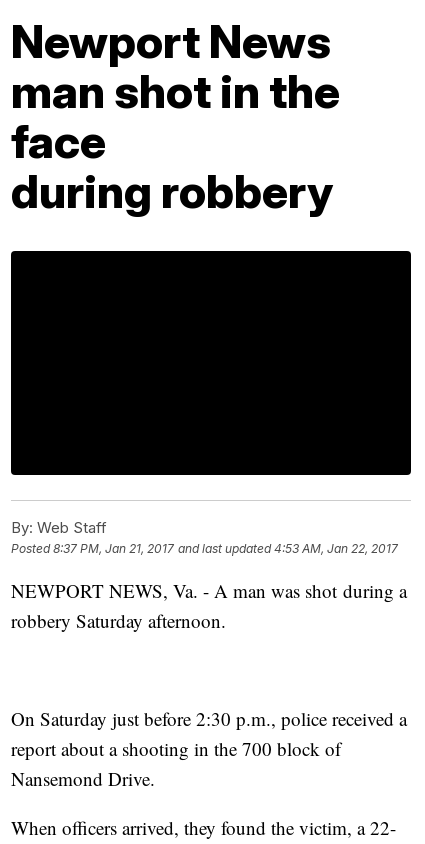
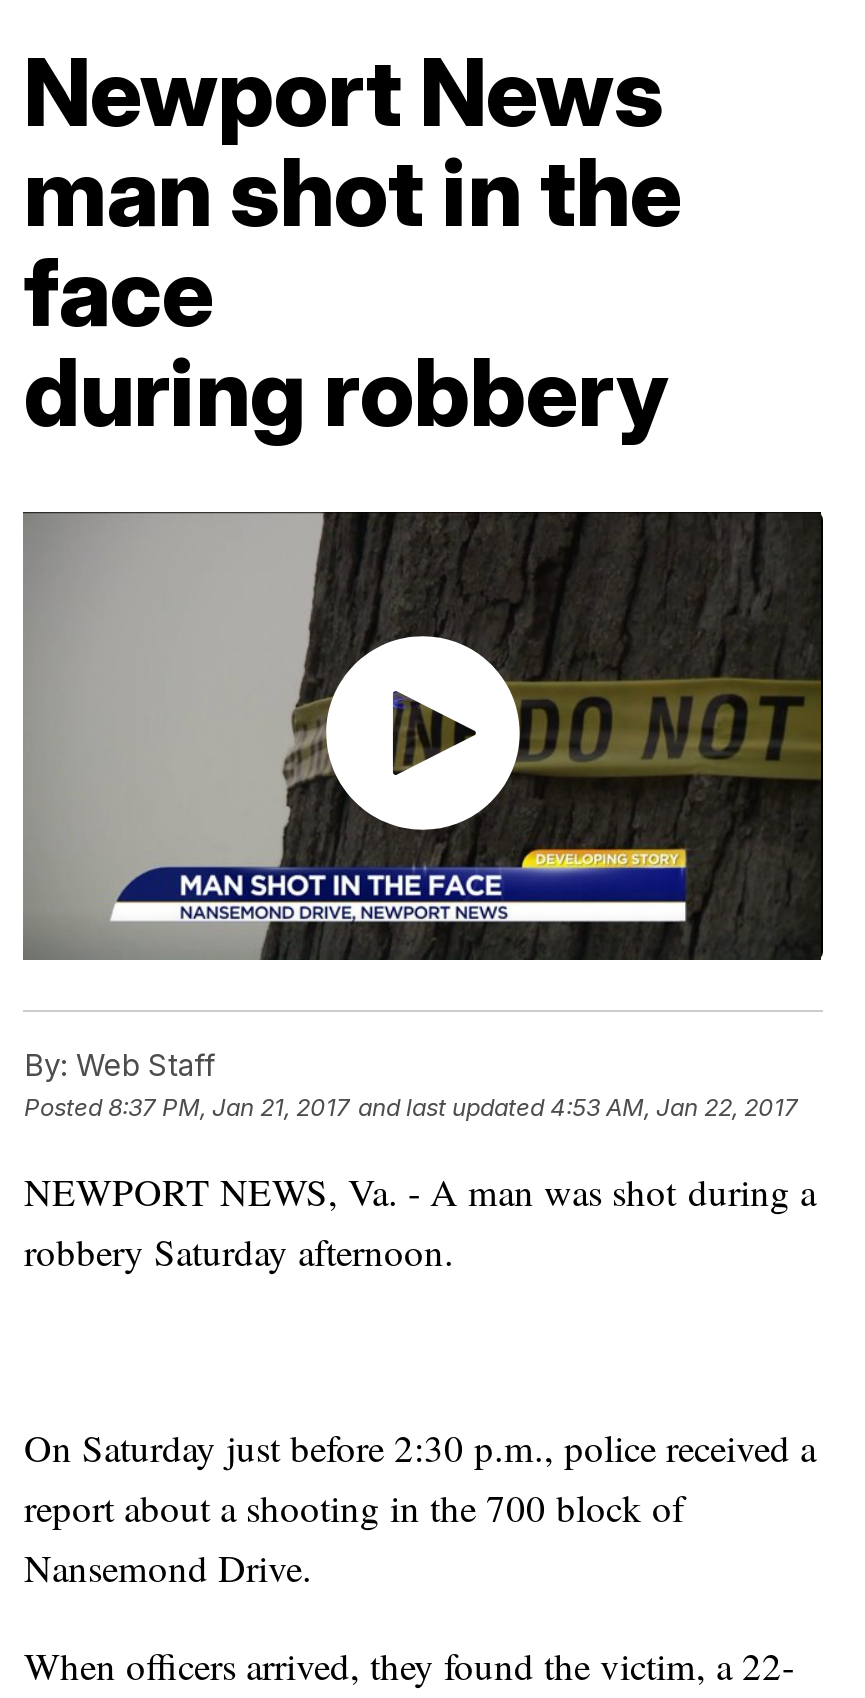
none -> [25,510,821,962] [image]

